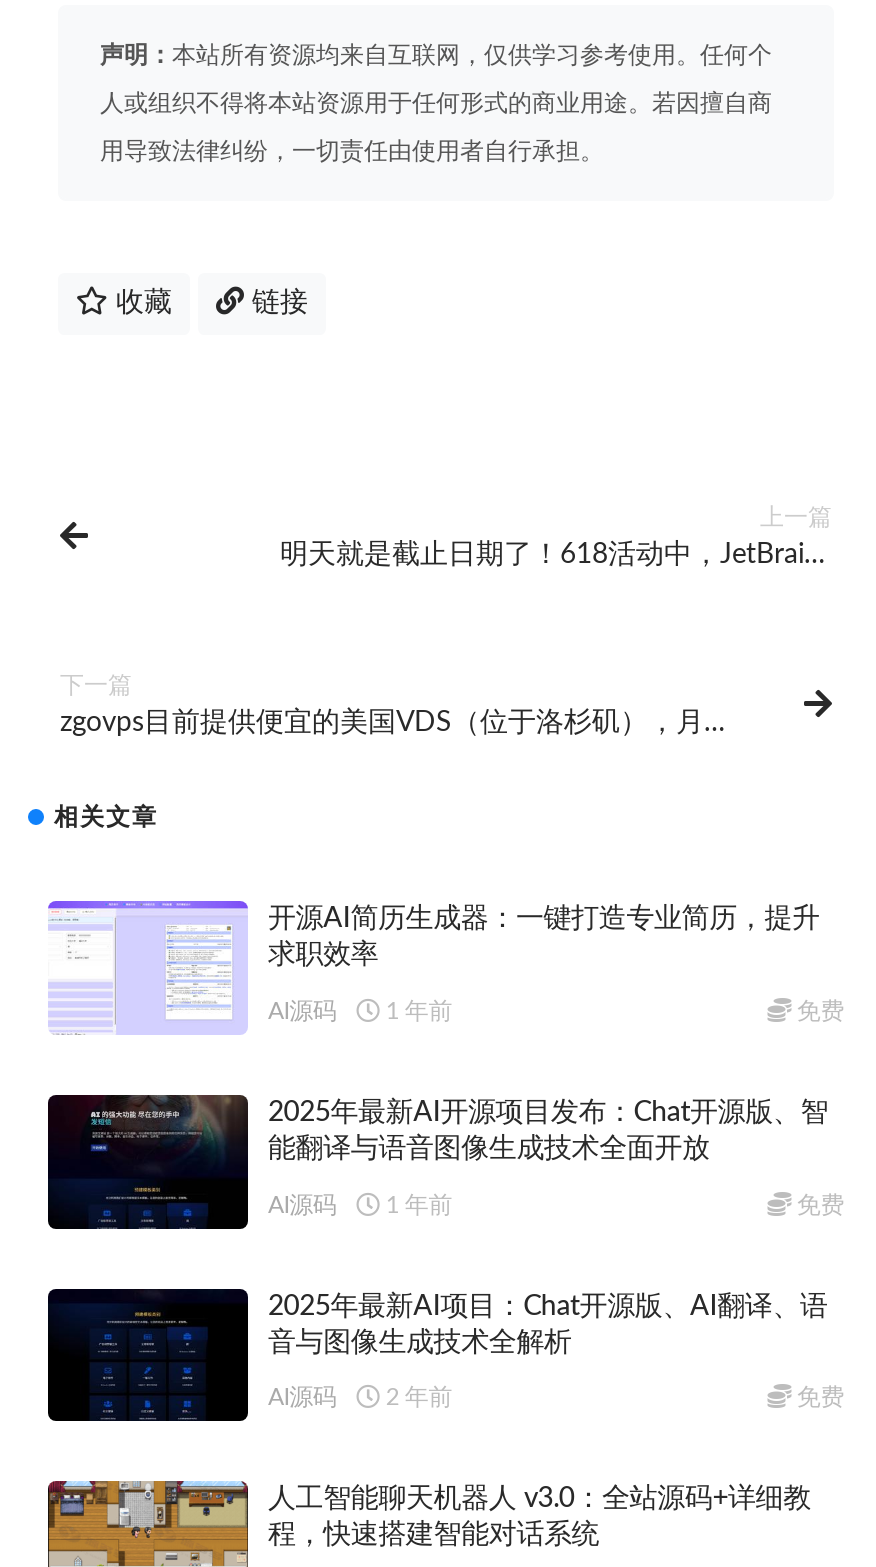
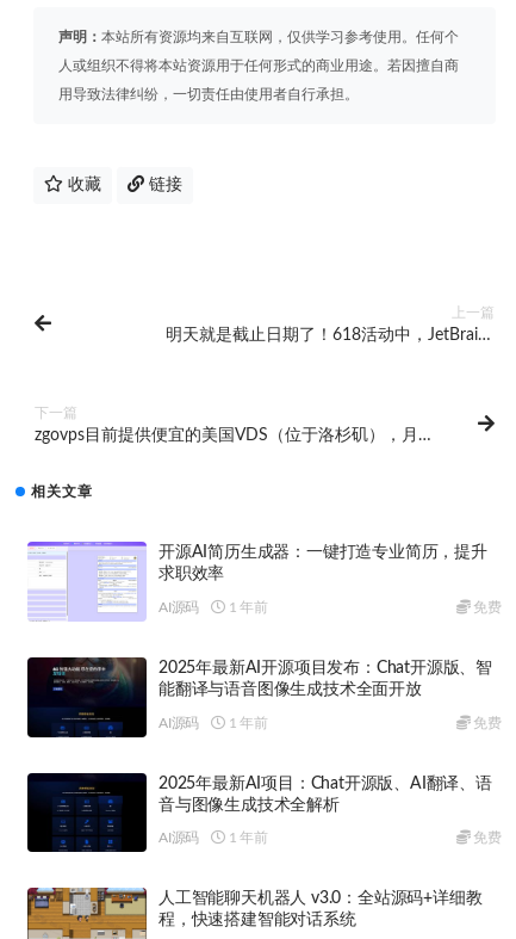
[268,1385,452,1409] AI源码 2 年前 -> [158,831,268,845] AI源码 1 年前

